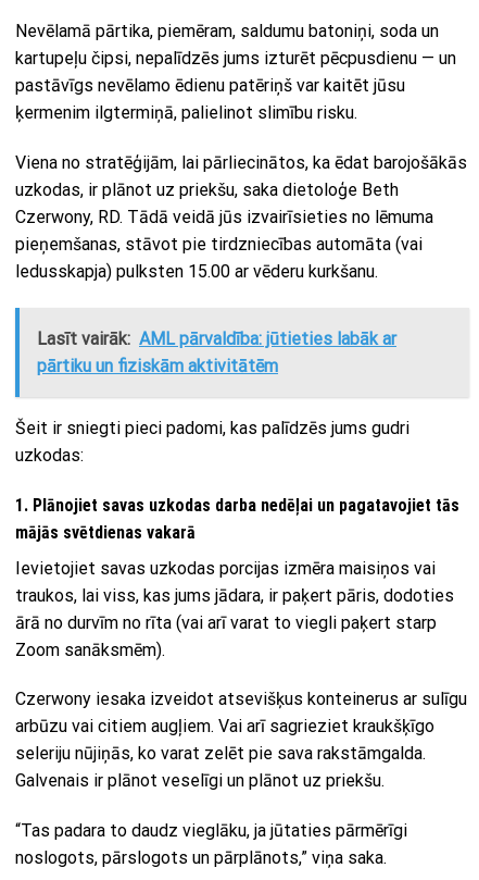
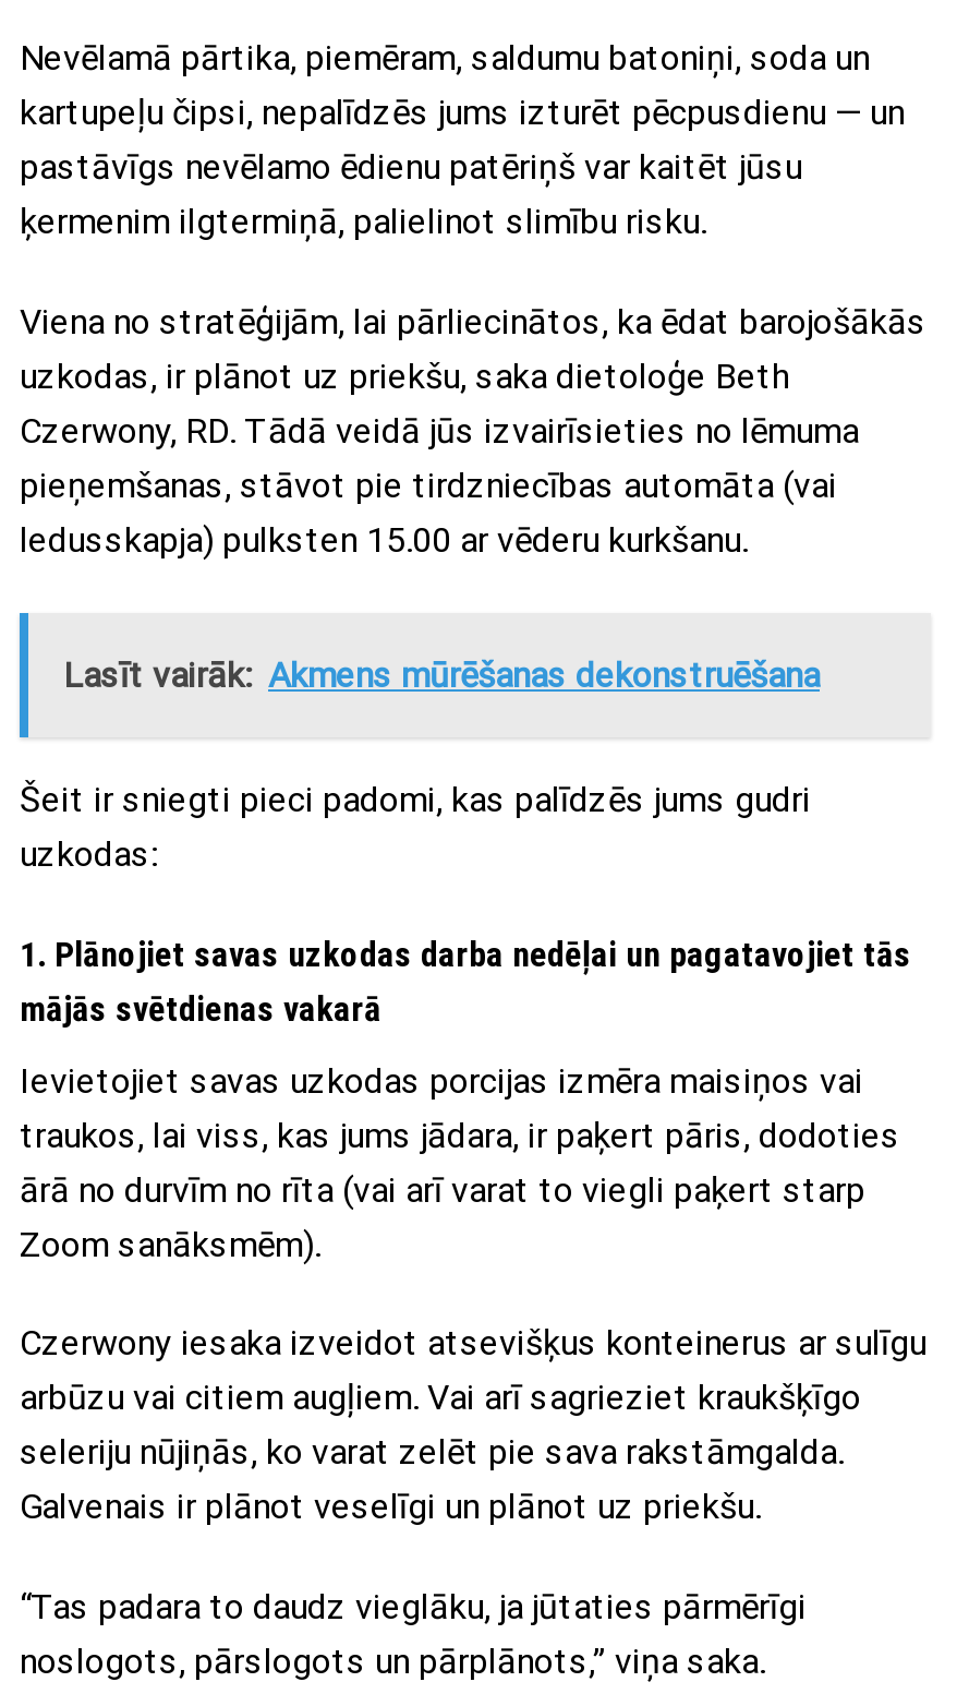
[37,328,396,376] Lasīt vairāk: AML pārvaldība: jūtieties labāk ar | pārtiku un fiziskām aktivitātēm -> [63,654,820,695] Lasīt vairāk: Akmens mūrēšanas dekonstruēšana

